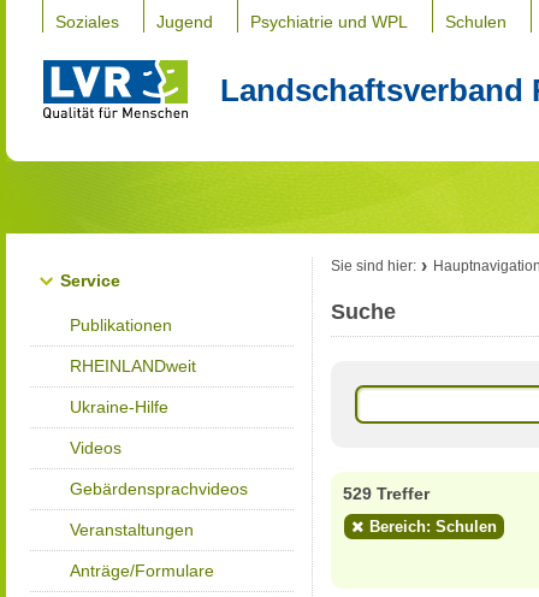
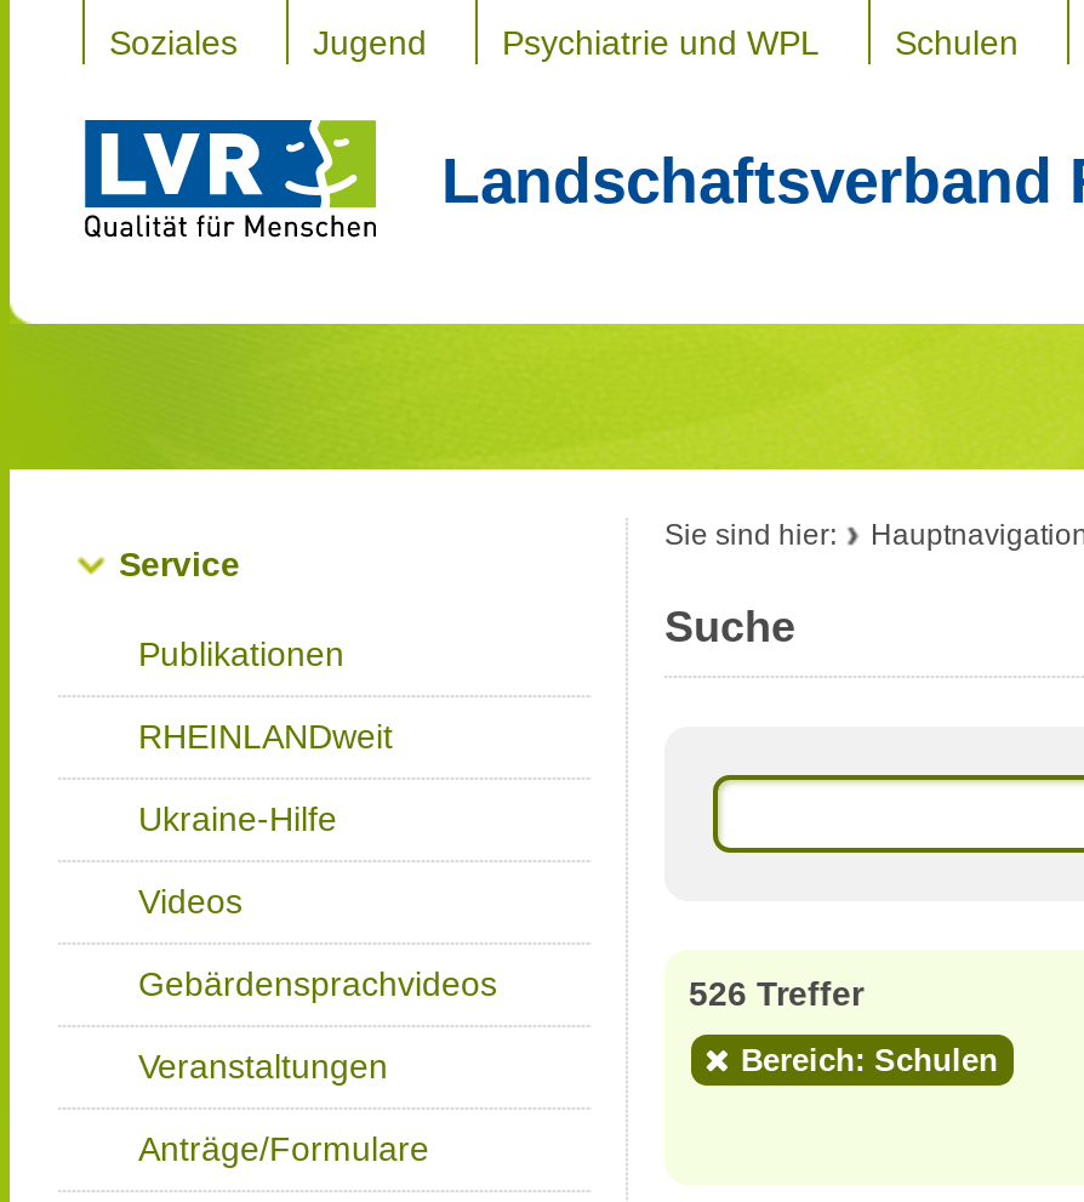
[343,484,430,503] 529 Treffer -> [689,974,863,1013] 526 Treffer

